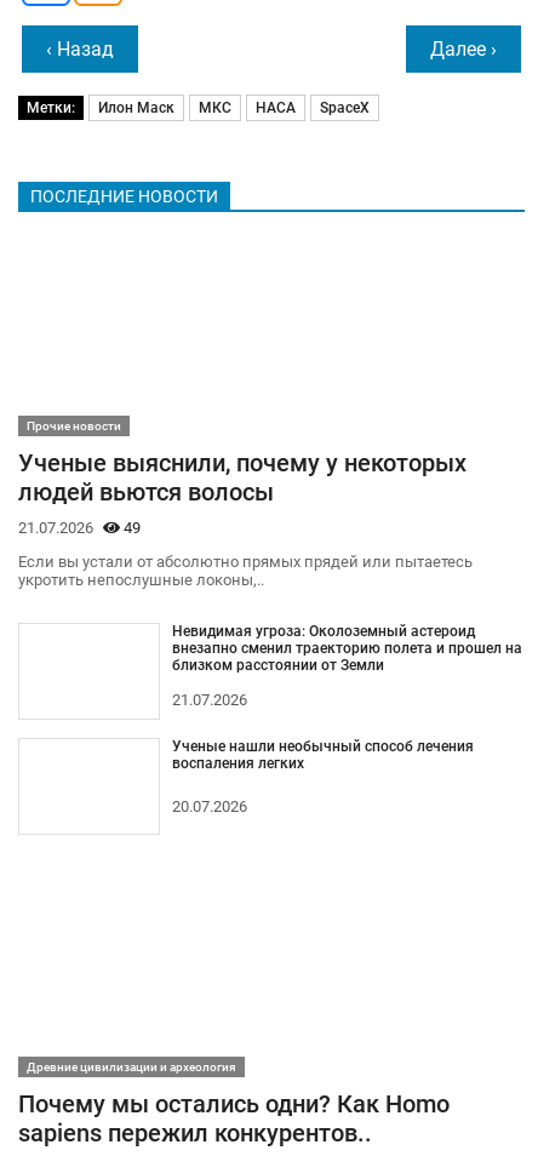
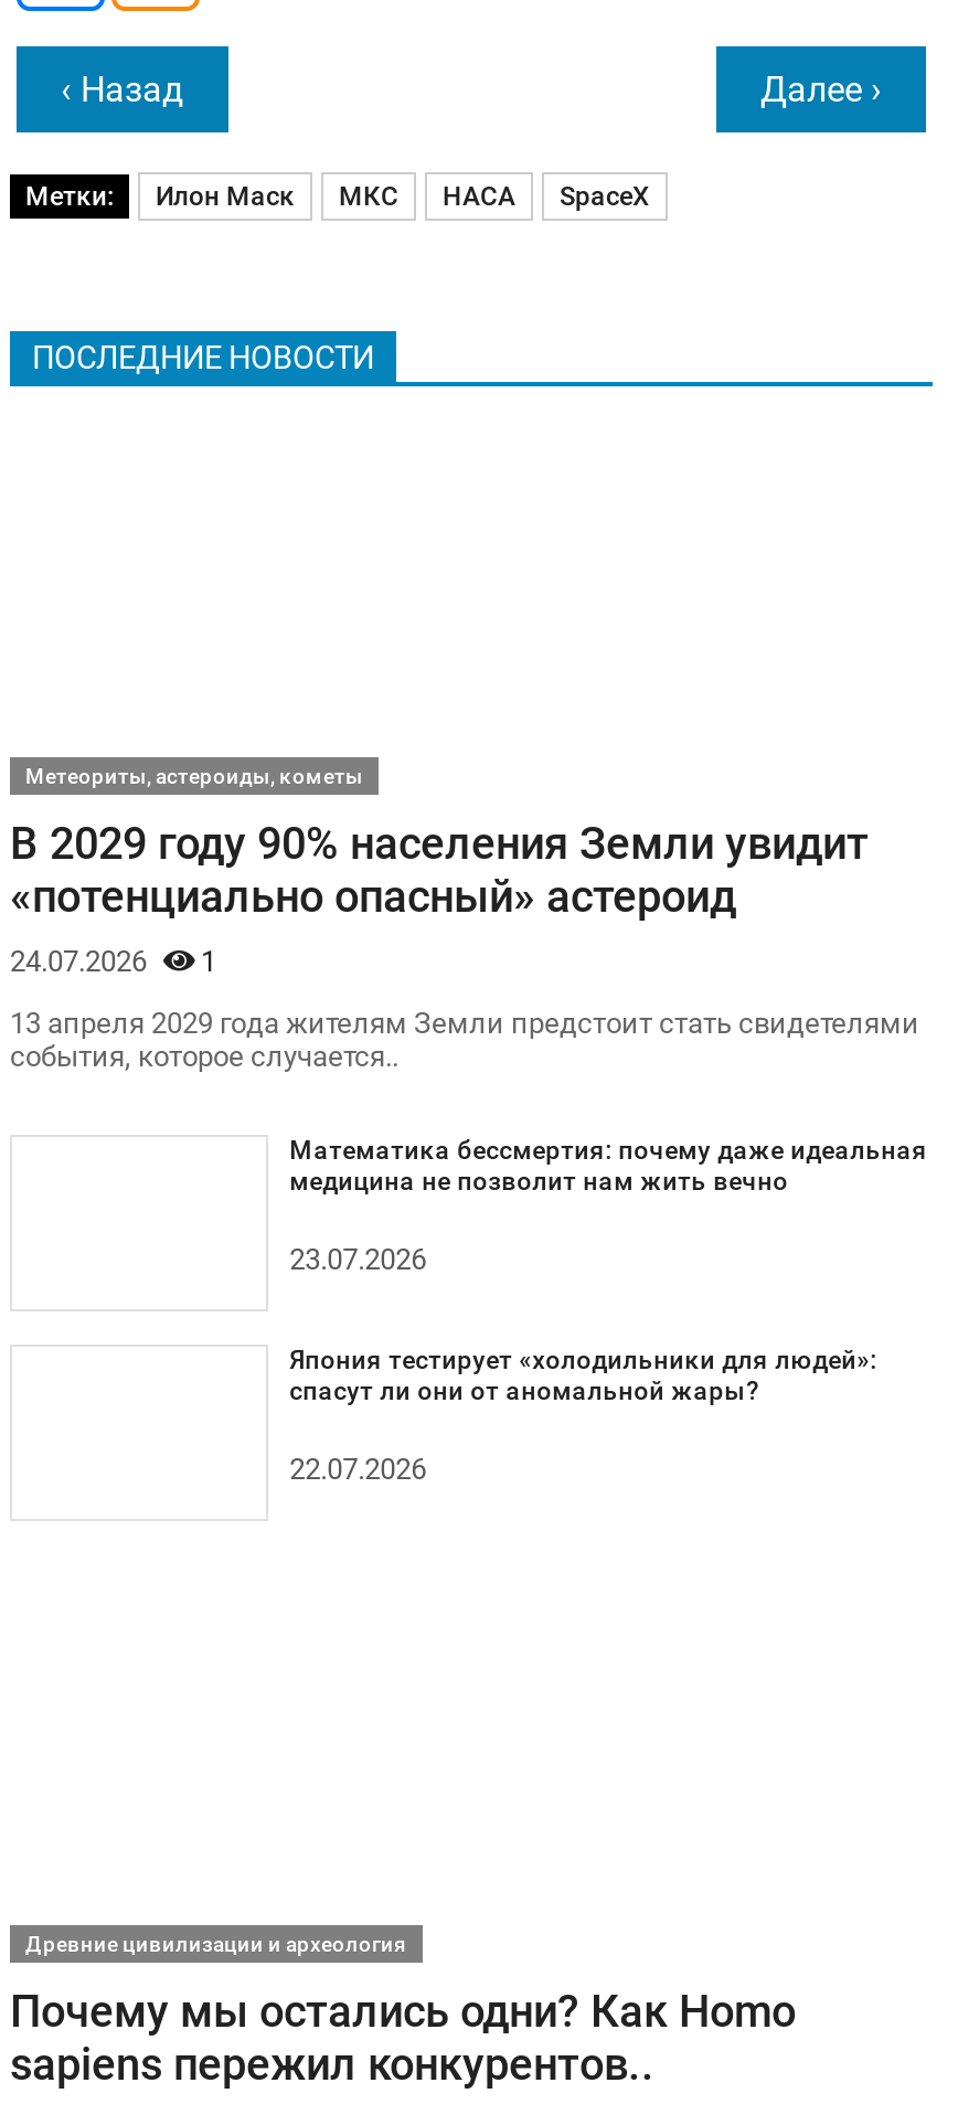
[27,419,121,433] Прочие новости -> [25,764,363,788] Метеориты, астероиды, кометы
[18,448,467,537] Ученые выяснили, почему у некоторых | людей вьются волосы | 21.07.2026 | 49 -> [10,817,869,978] В 2029 году 90% населения Земли увидит | «потенциально опасный» астероид | 24.07.2026 | 1
[18,553,473,589] Если вы устали от абсолютно прямых прядей или пытаетесь | укротить непослушные локоны,.. -> [10,1007,919,1073] 13 апреля 2029 года жителям Земли предстоит стать свидетелями | события, которое случается..
[172,623,522,674] Невидимая угроза: Околоземный астероид | внезапно сменил траекторию полета и прошел на | близком расстоянии от Земли -> [289,1135,927,1196] Математика бессмертия: почему даже идеальная | медицина не позволит нам жить вечно
[172,691,247,709] 21.07.2026 -> [289,1243,426,1276] 23.07.2026
[172,738,473,772] Ученые нашли необычный способ лечения | воспаления легких -> [289,1344,877,1406] Япония тестирует «холодильники для людей»: | спасут ли они от аномальной жары?
[172,797,247,815] 20.07.2026 -> [289,1452,426,1486] 22.07.2026

